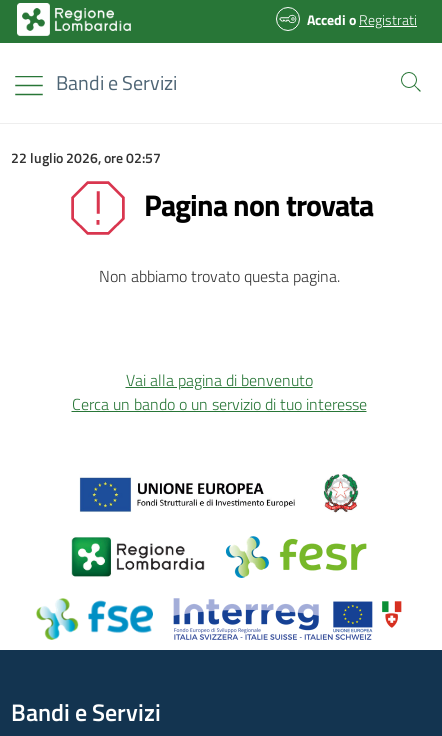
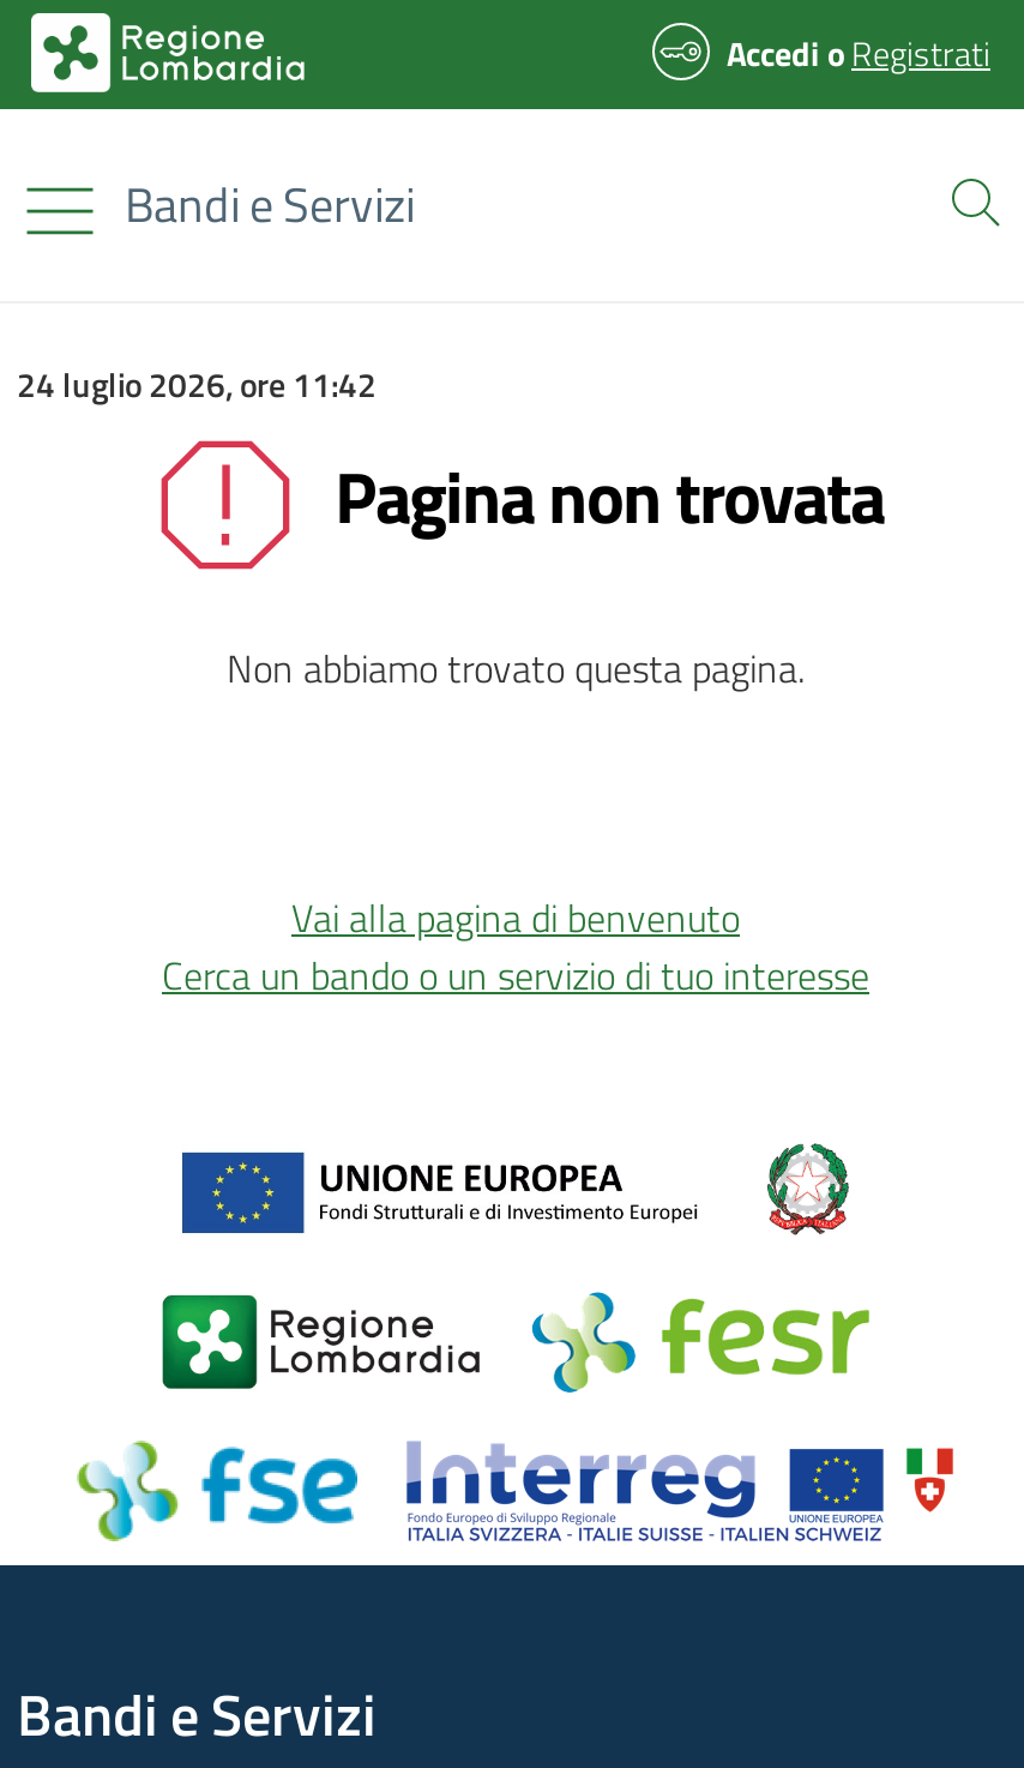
[11,147,161,168] 22 luglio 2026, ore 02:57 -> [17,359,377,409] 24 luglio 2026, ore 11:42

